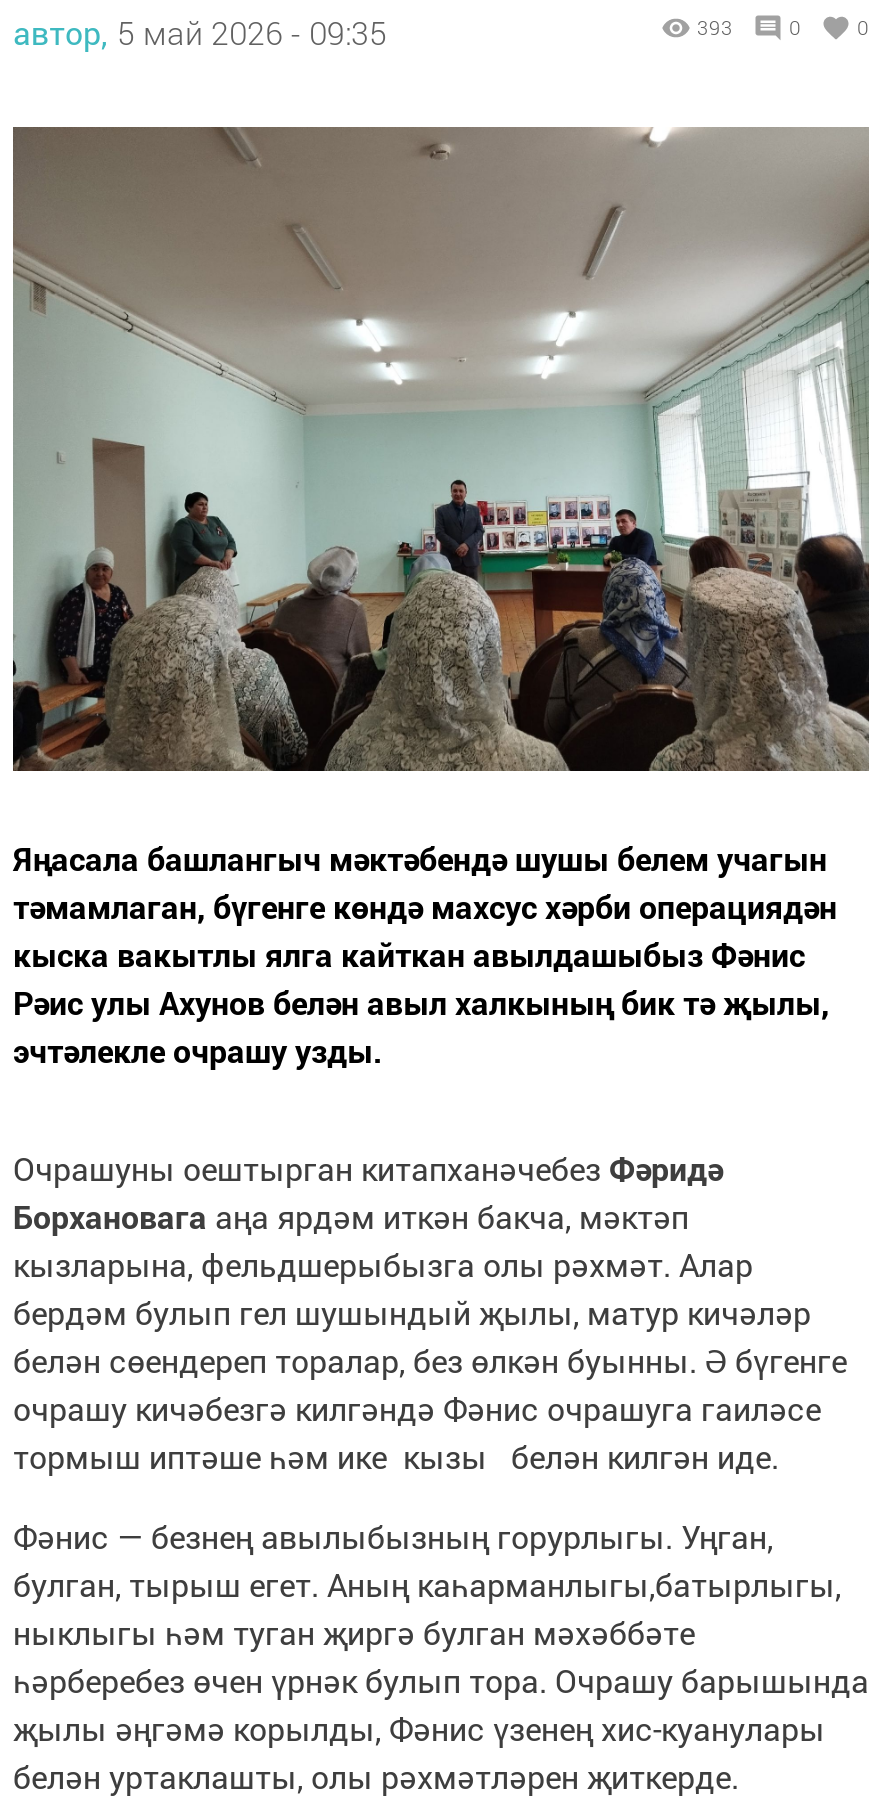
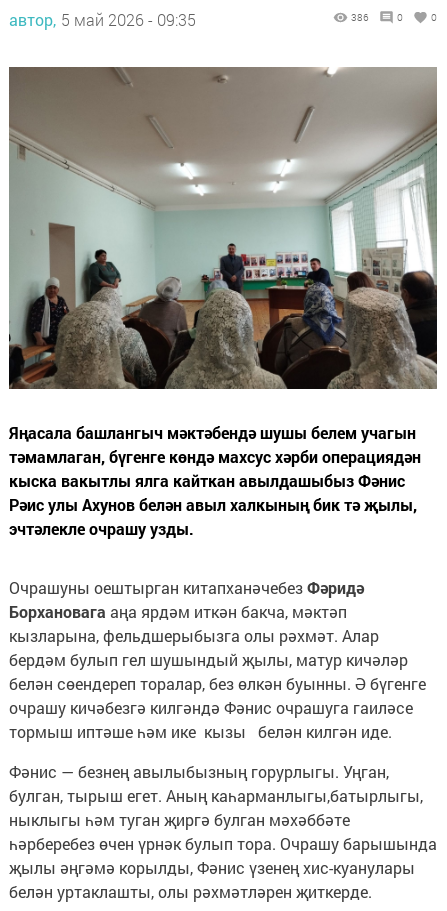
[697,14,733,40] 393 -> [351,11,369,24] 386

